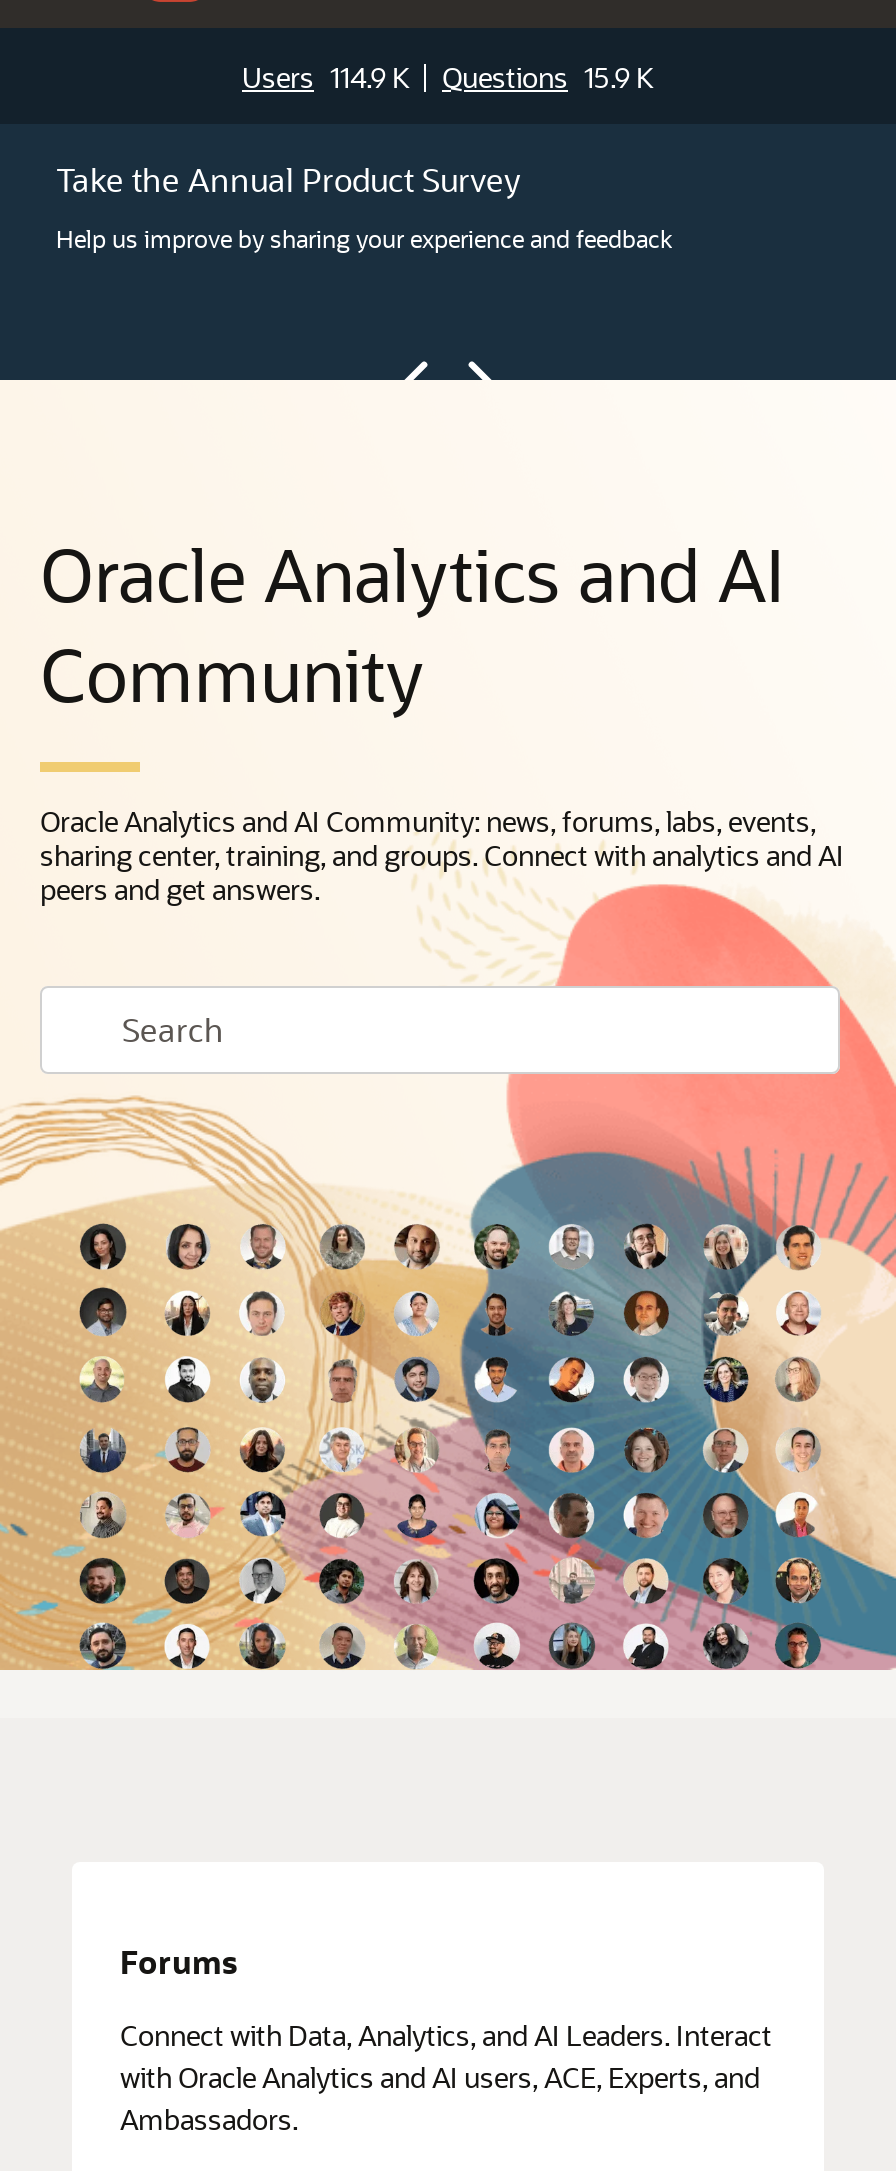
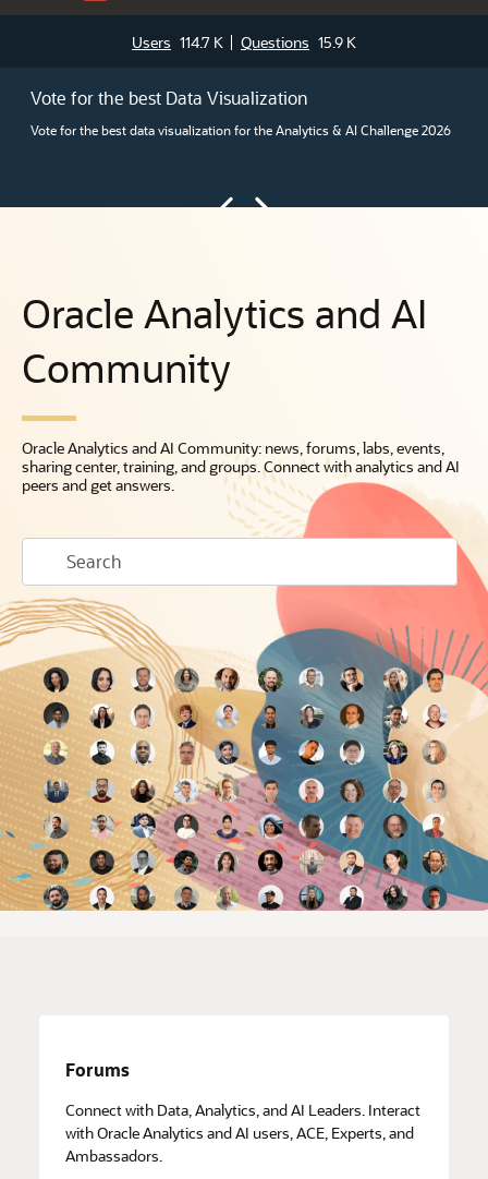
[242,57,654,95] Users 114.9 K Questions 15.9 K -> [132,31,356,52] Users 114.7 K Questions 15.9 K
[56,158,520,200] Take the Annual Product Survey -> [30,86,308,109] Vote for the best Data Visualization
[56,222,672,254] Help us improve by sharing your experience and feedback -> [30,121,451,139] Vote for the best data visualization for the Analytics & AI Challenge 2026

